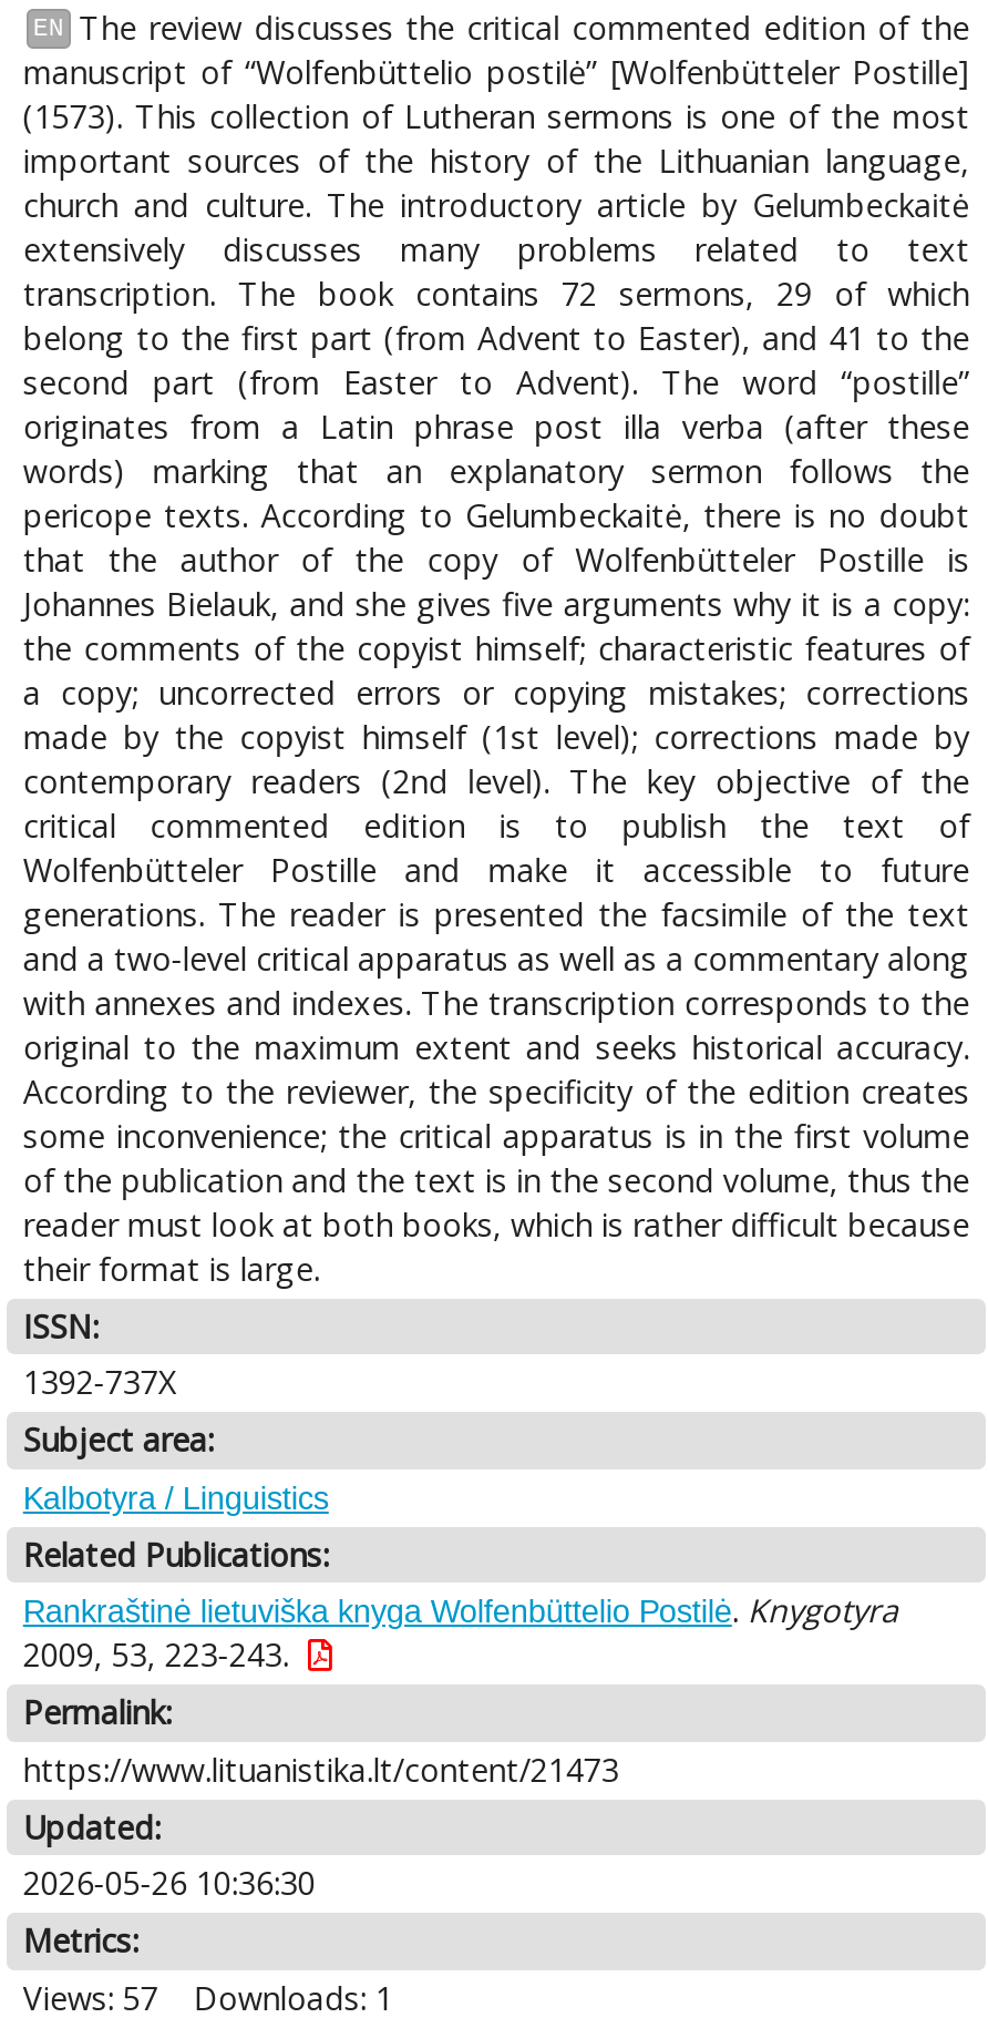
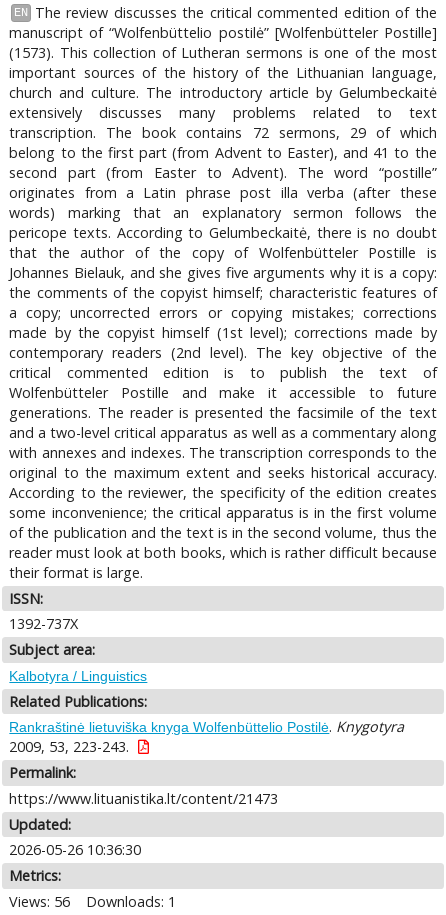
[23,1977,393,2019] Views: 57 Downloads: 1 -> [9,892,176,911] Views: 56 Downloads: 1

